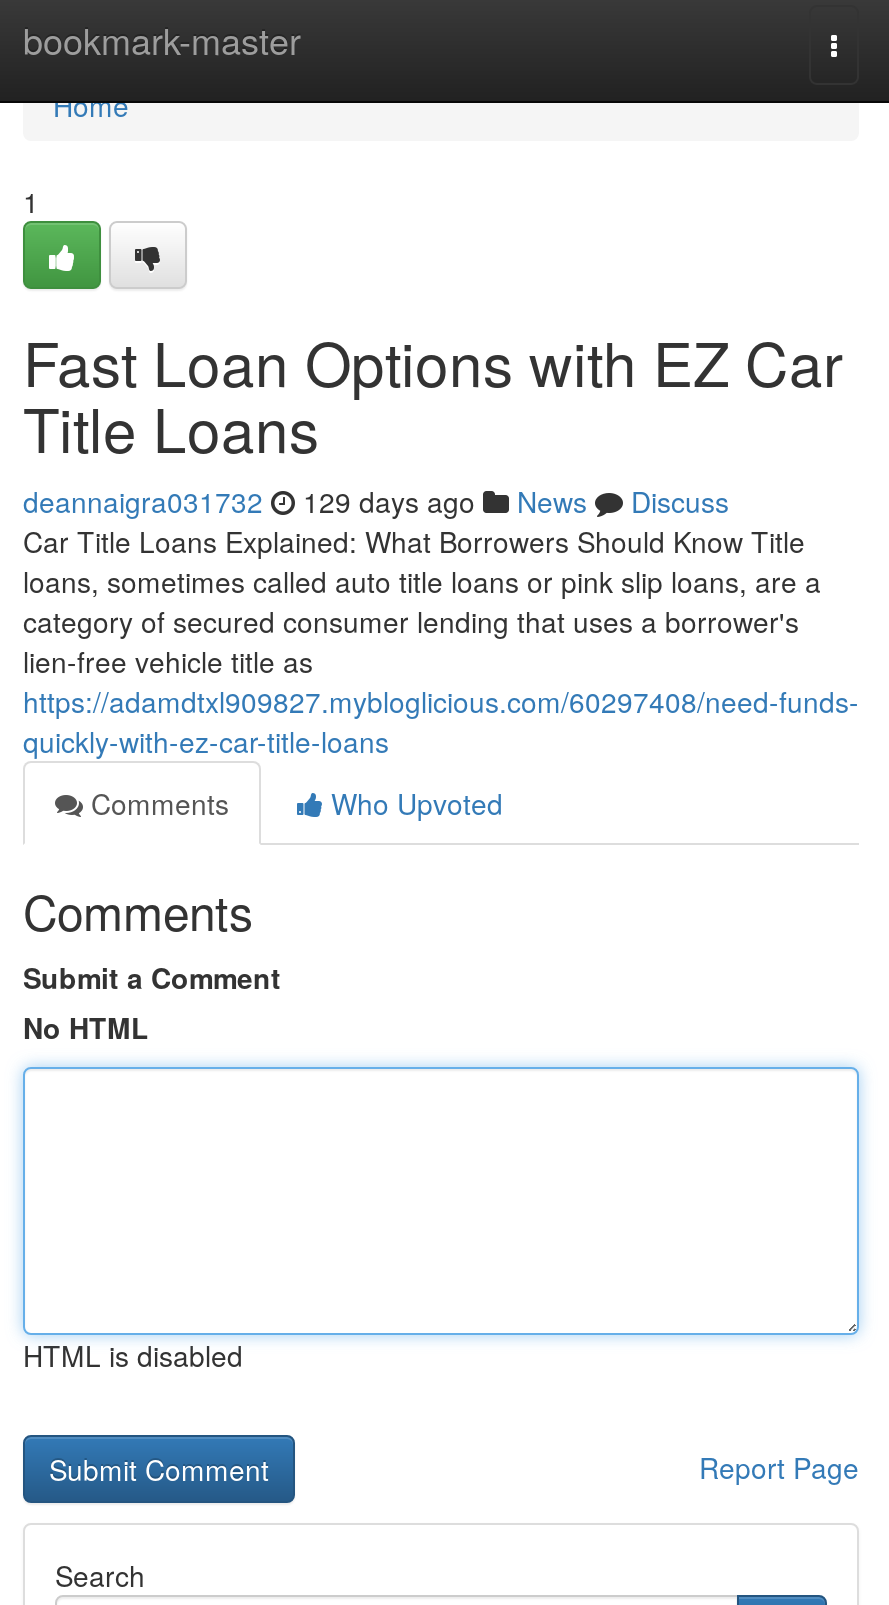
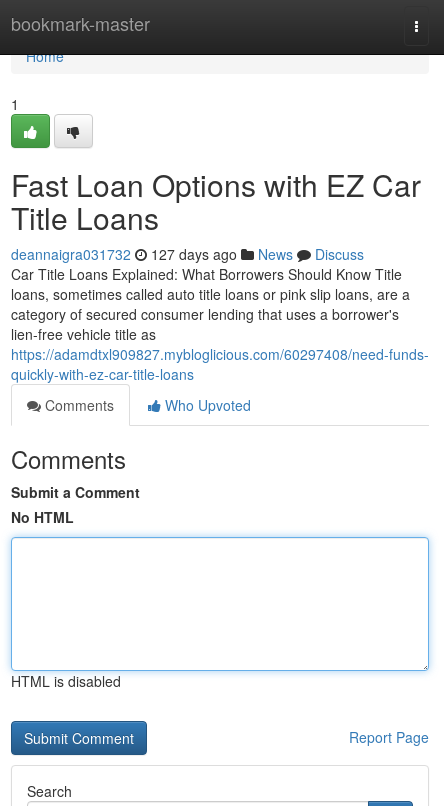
[23,481,729,521] deannaigra031732 129 days ago News Discuss -> [11,244,364,264] deannaigra031732 127 days ago News Discuss

